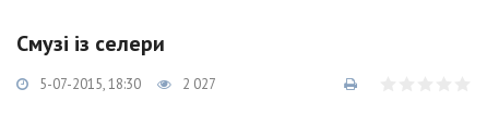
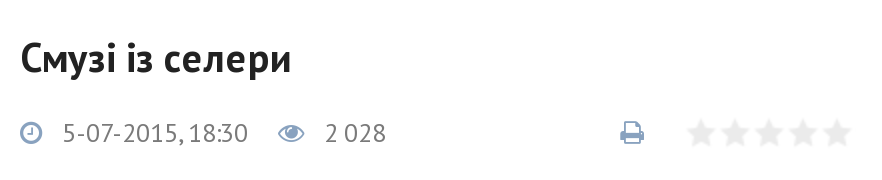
[182,75,216,93] 2 027 -> [324,116,386,150] 2 028

